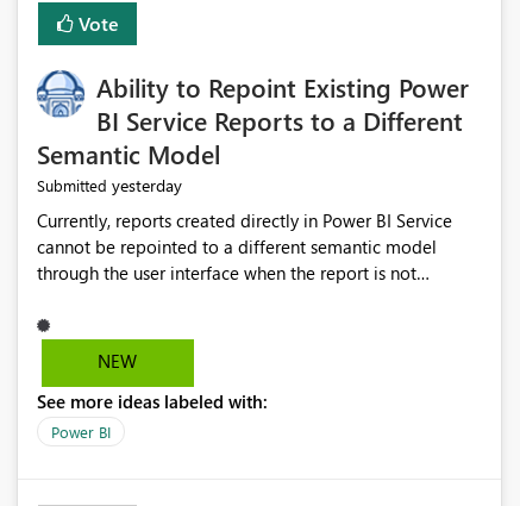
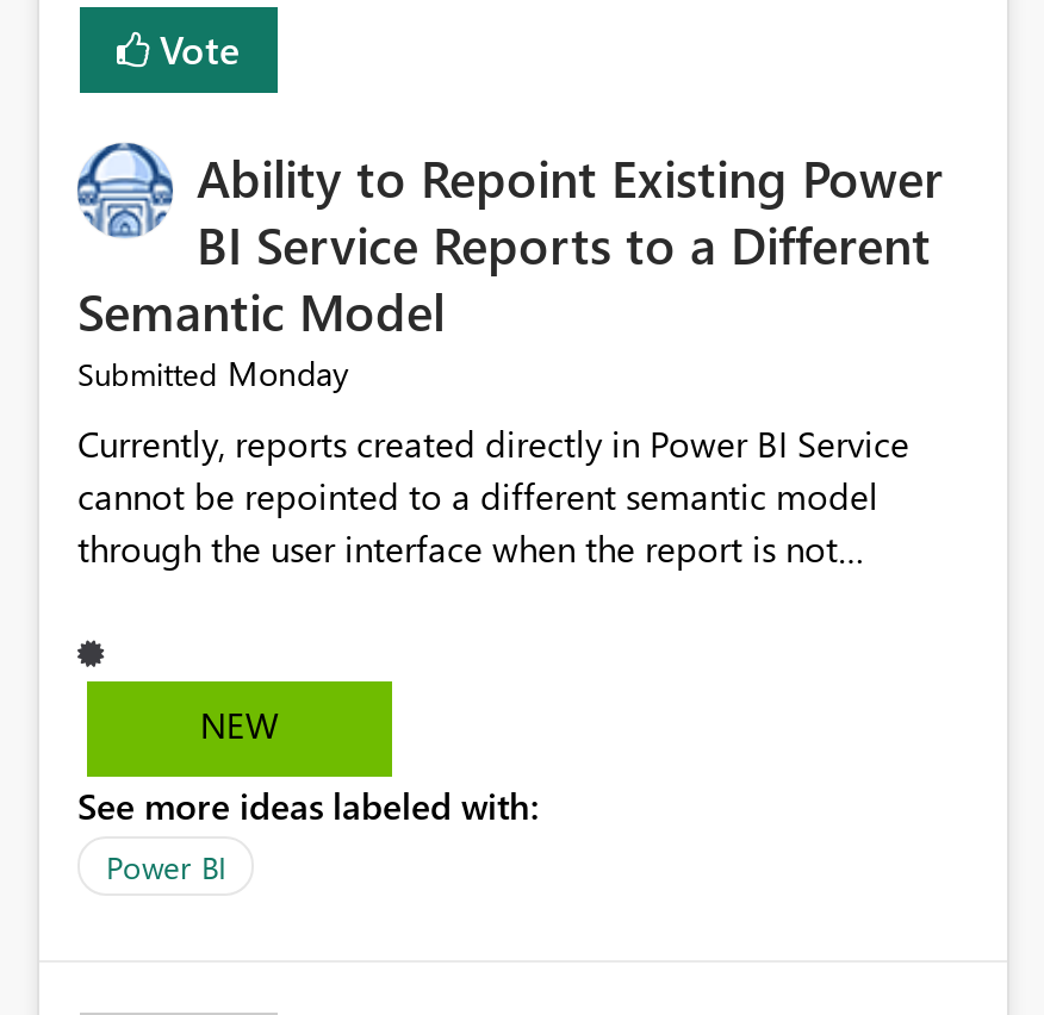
[37,174,182,197] Submitted yesterday -> [77,351,349,396] Submitted Monday

